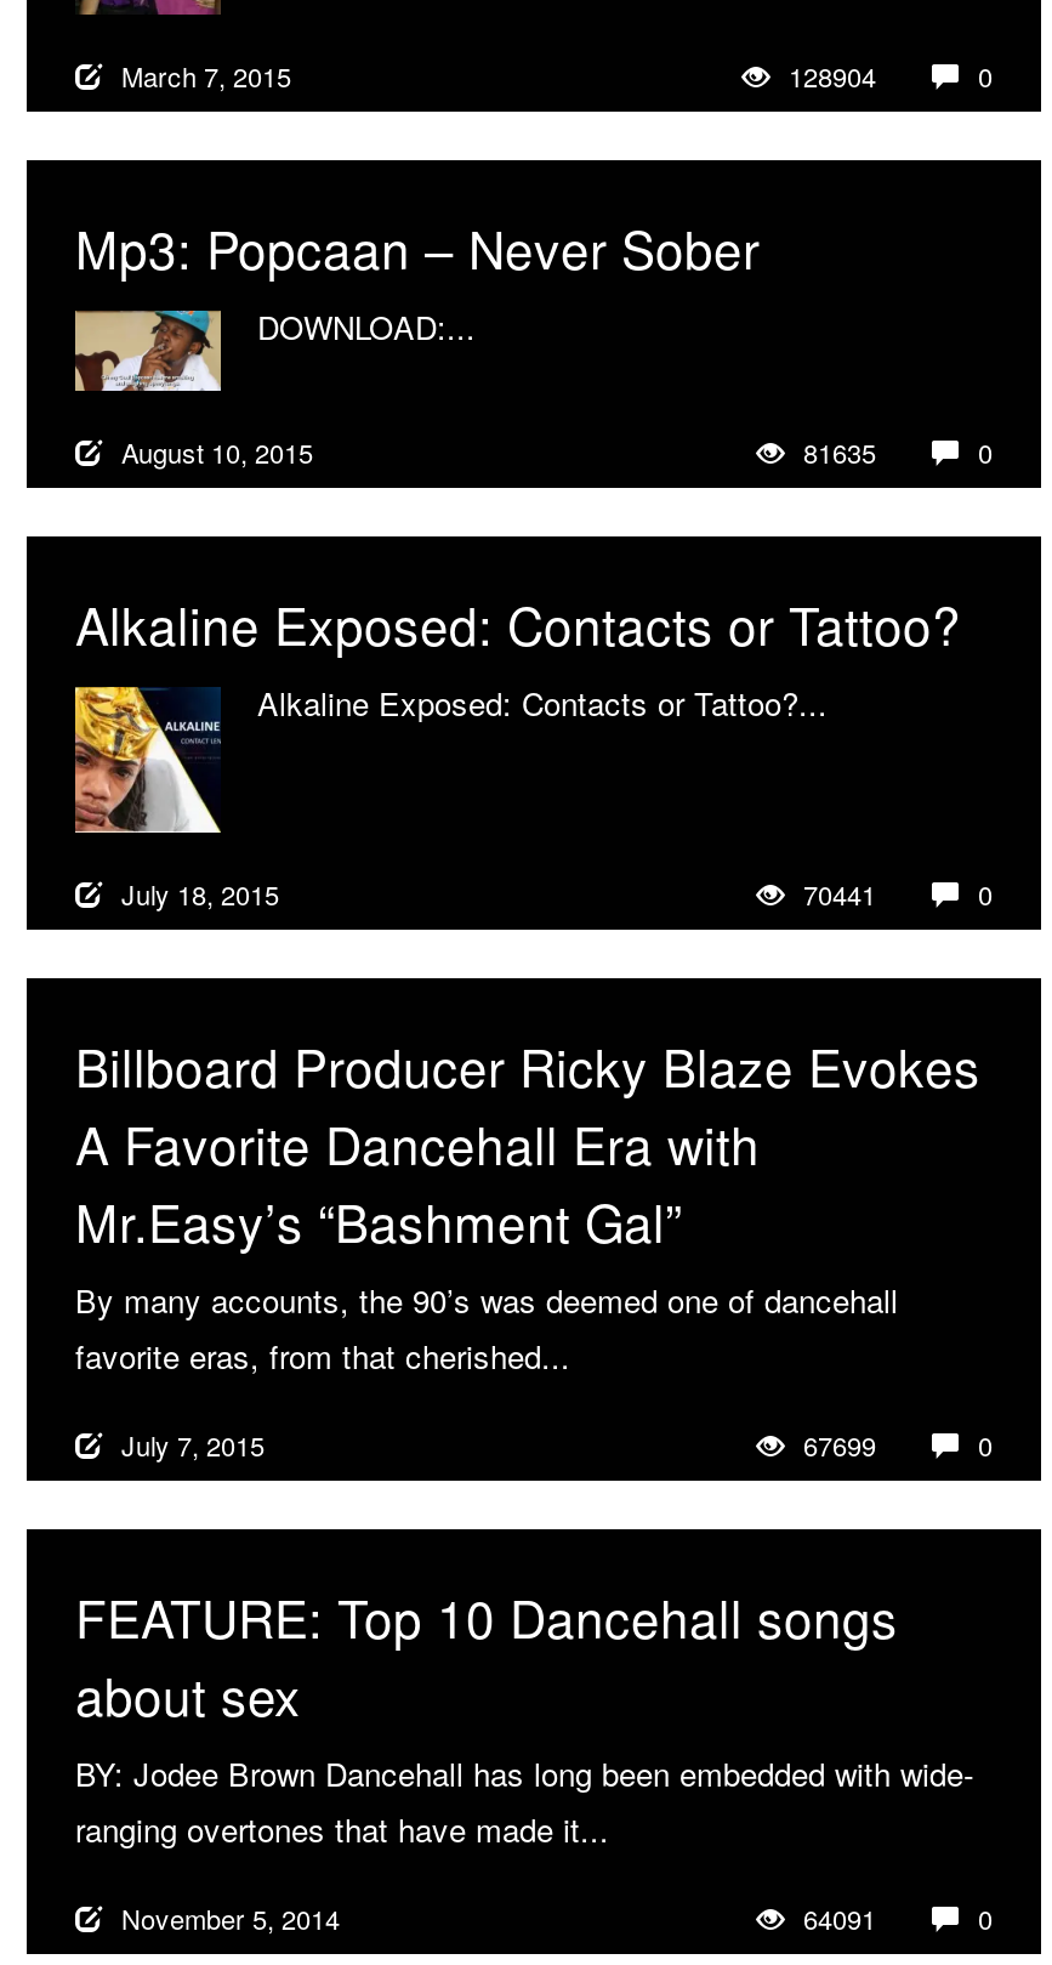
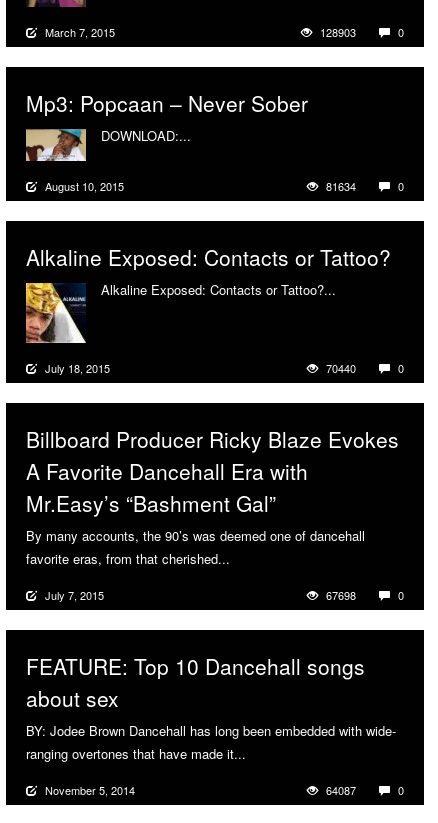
[781,57,883,96] 128904 -> [317,24,359,40] 128903
[796,433,883,472] 81635 -> [323,178,359,194] 81634
[796,875,883,914] 70441 -> [323,360,359,376] 70440
[796,1426,883,1465] 67699 -> [323,587,359,603] 67698
[796,1899,883,1938] 64091 -> [323,782,359,798] 64087

